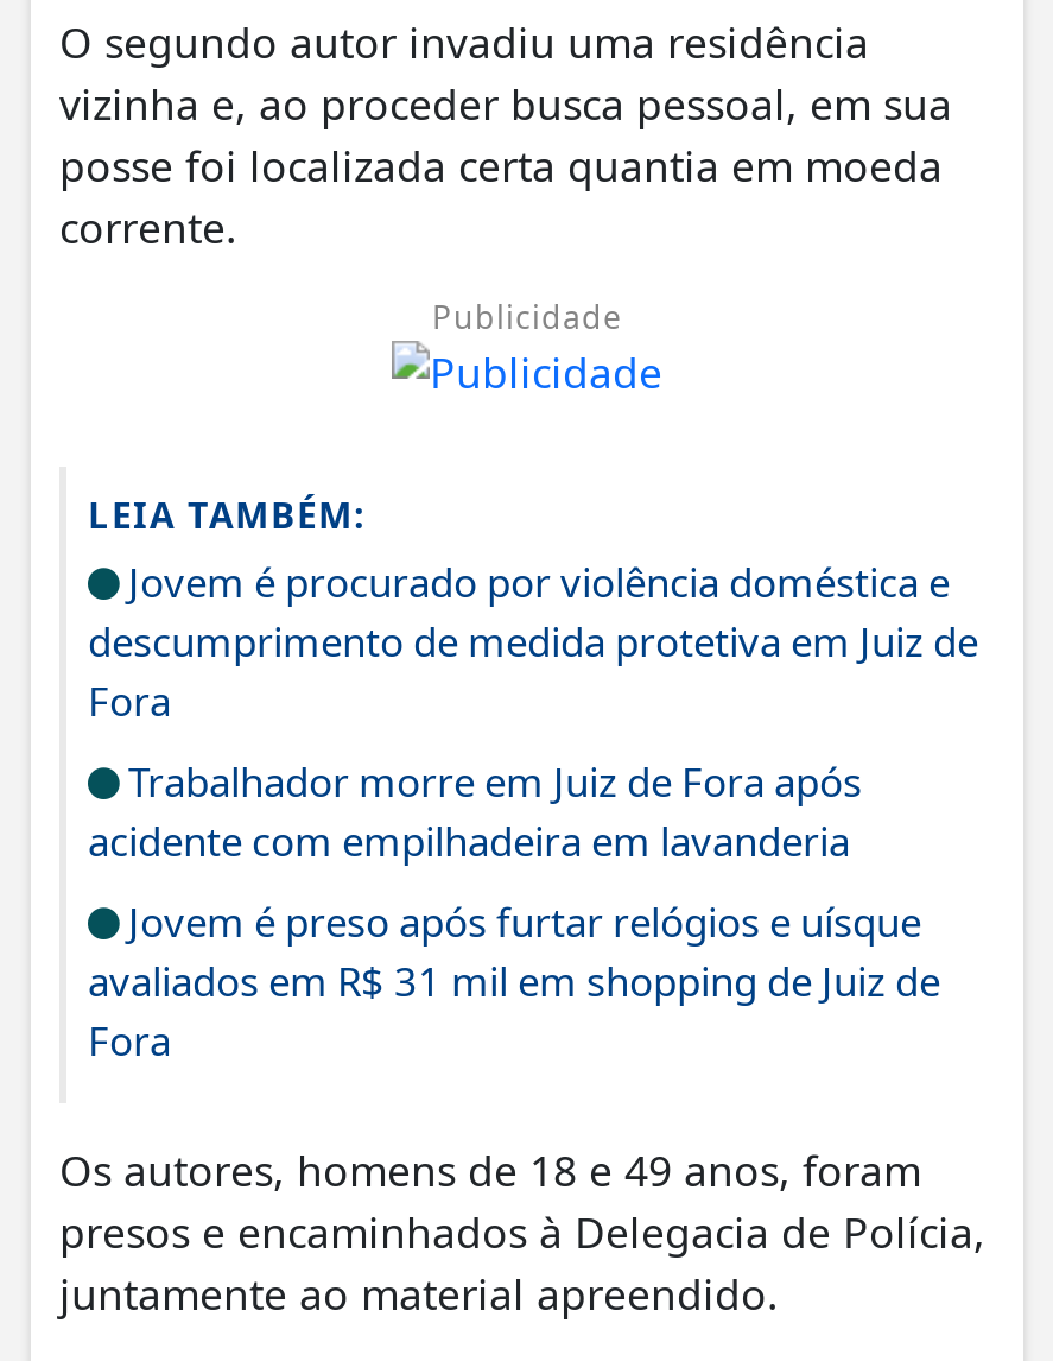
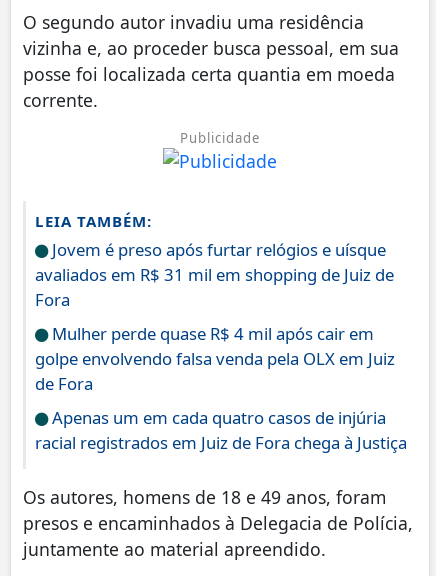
[88,553,978,867] Jovem é procurado por violência doméstica e | descumprimento de medida protetiva em Juiz de | Fora | Trabalhador morre em Juiz de Fora após | acidente com empilhadeira em lavanderia -> none
moved [88,893,940,1066] -> [35,238,394,311]: Jovem é preso após furtar relógios e uísque | avaliados em R$ 31 mil em shopping de Juiz de | Fora
none -> [35,322,407,454] Mulher perde quase R$ 4 mil após cair em | golpe envolvendo falsa venda pela OLX em Juiz | de Fora | Apenas um em cada quatro casos de injúria | racial registrados em Juiz de Fora chega à Justiça

